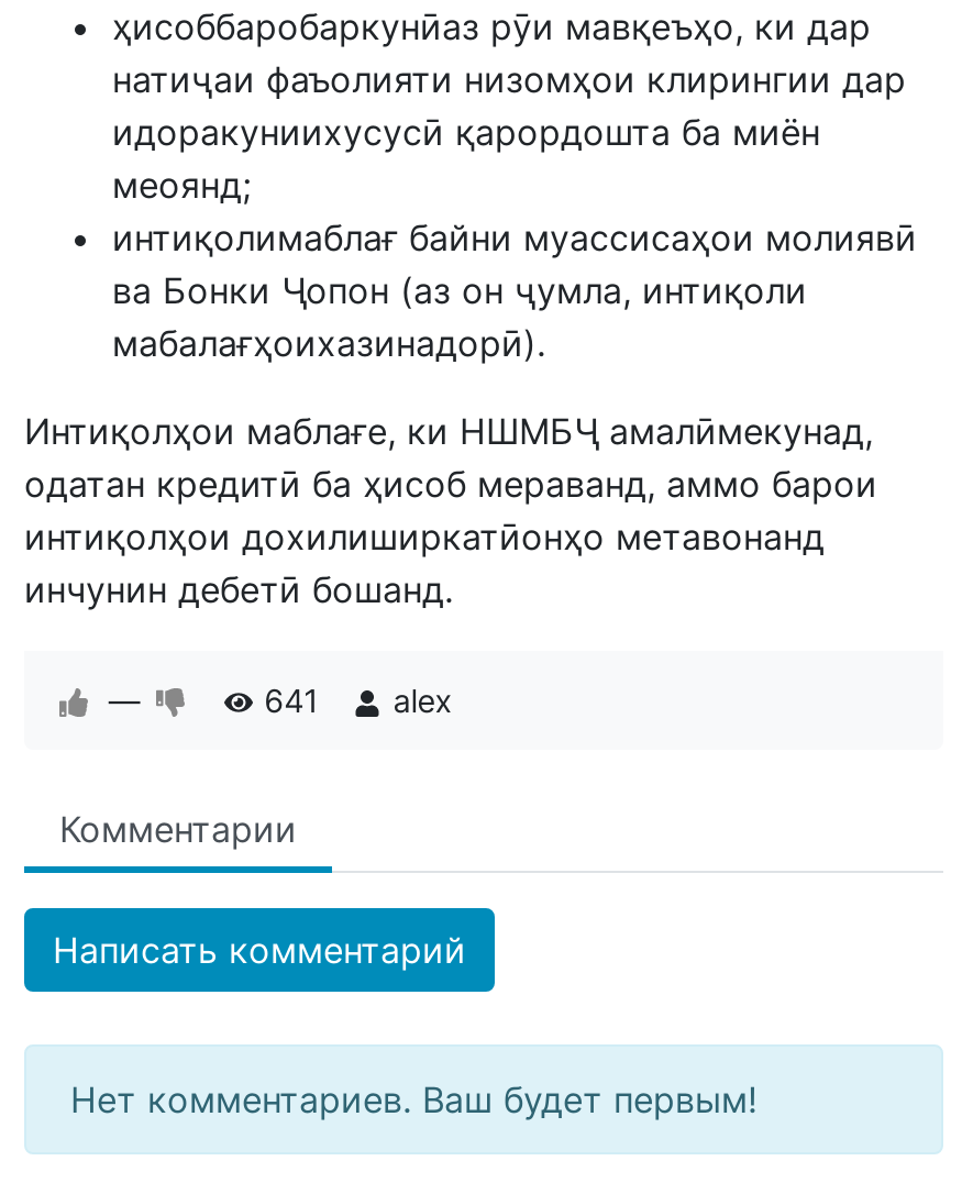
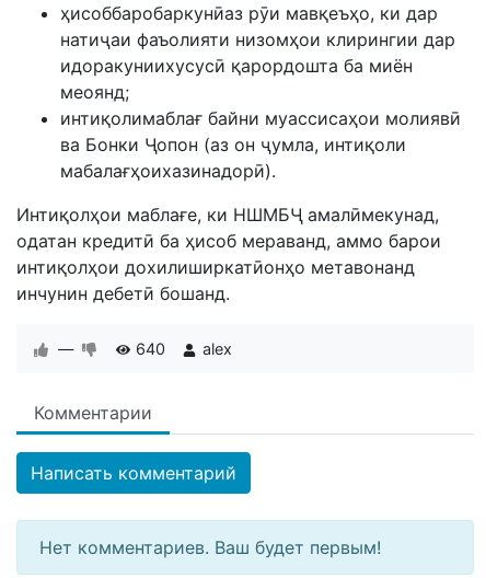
[256,682,453,719] 641 alex -> [132,339,232,358] 640 alex

